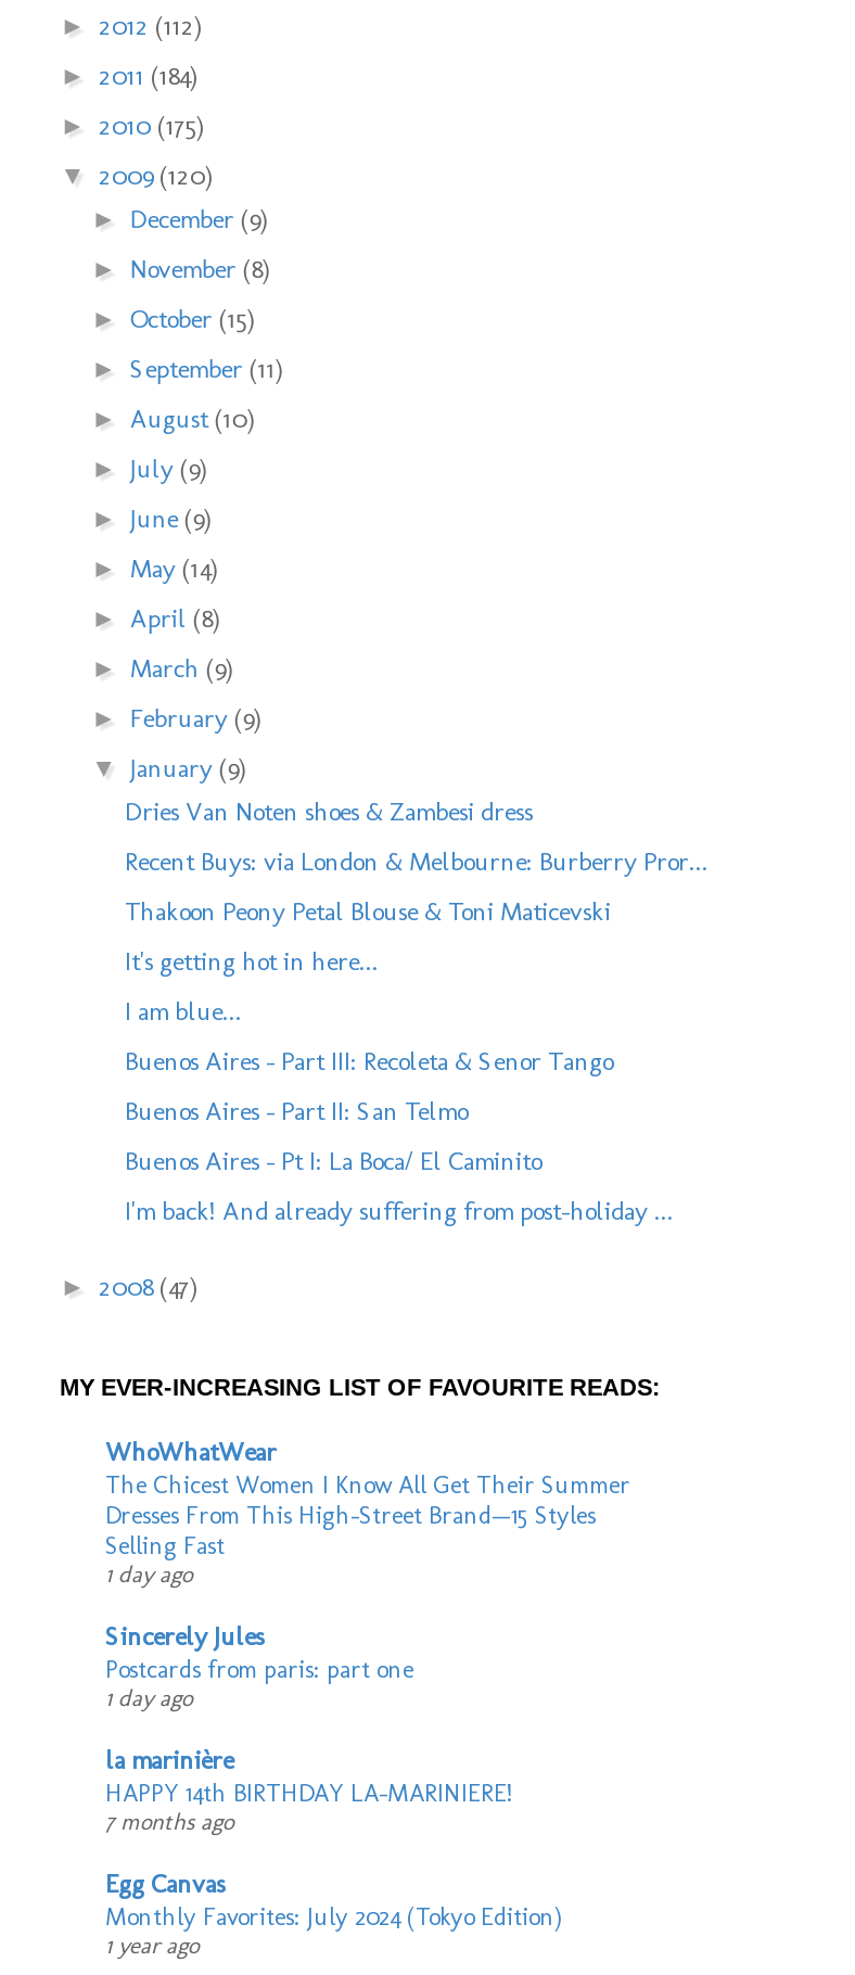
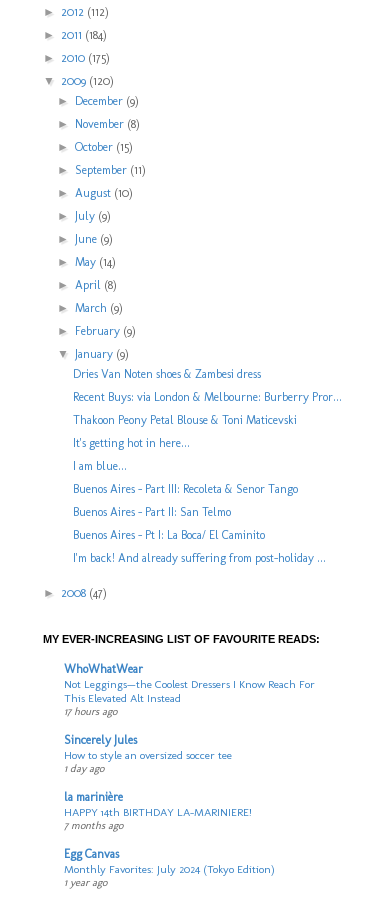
[105,1469,630,1589] The Chicest Women I Know All Get Their Summer | Dresses From This High-Street Brand—15 Styles | Selling Fast | 1 day ago -> [64,677,315,718] Not Leggings—the Coolest Dressers I Know Reach For | This Elevated Alt Instead | 17 hours ago
[105,1654,413,1684] Postcards from paris: part one -> [64,748,232,762] How to style an oversized soccer tee

